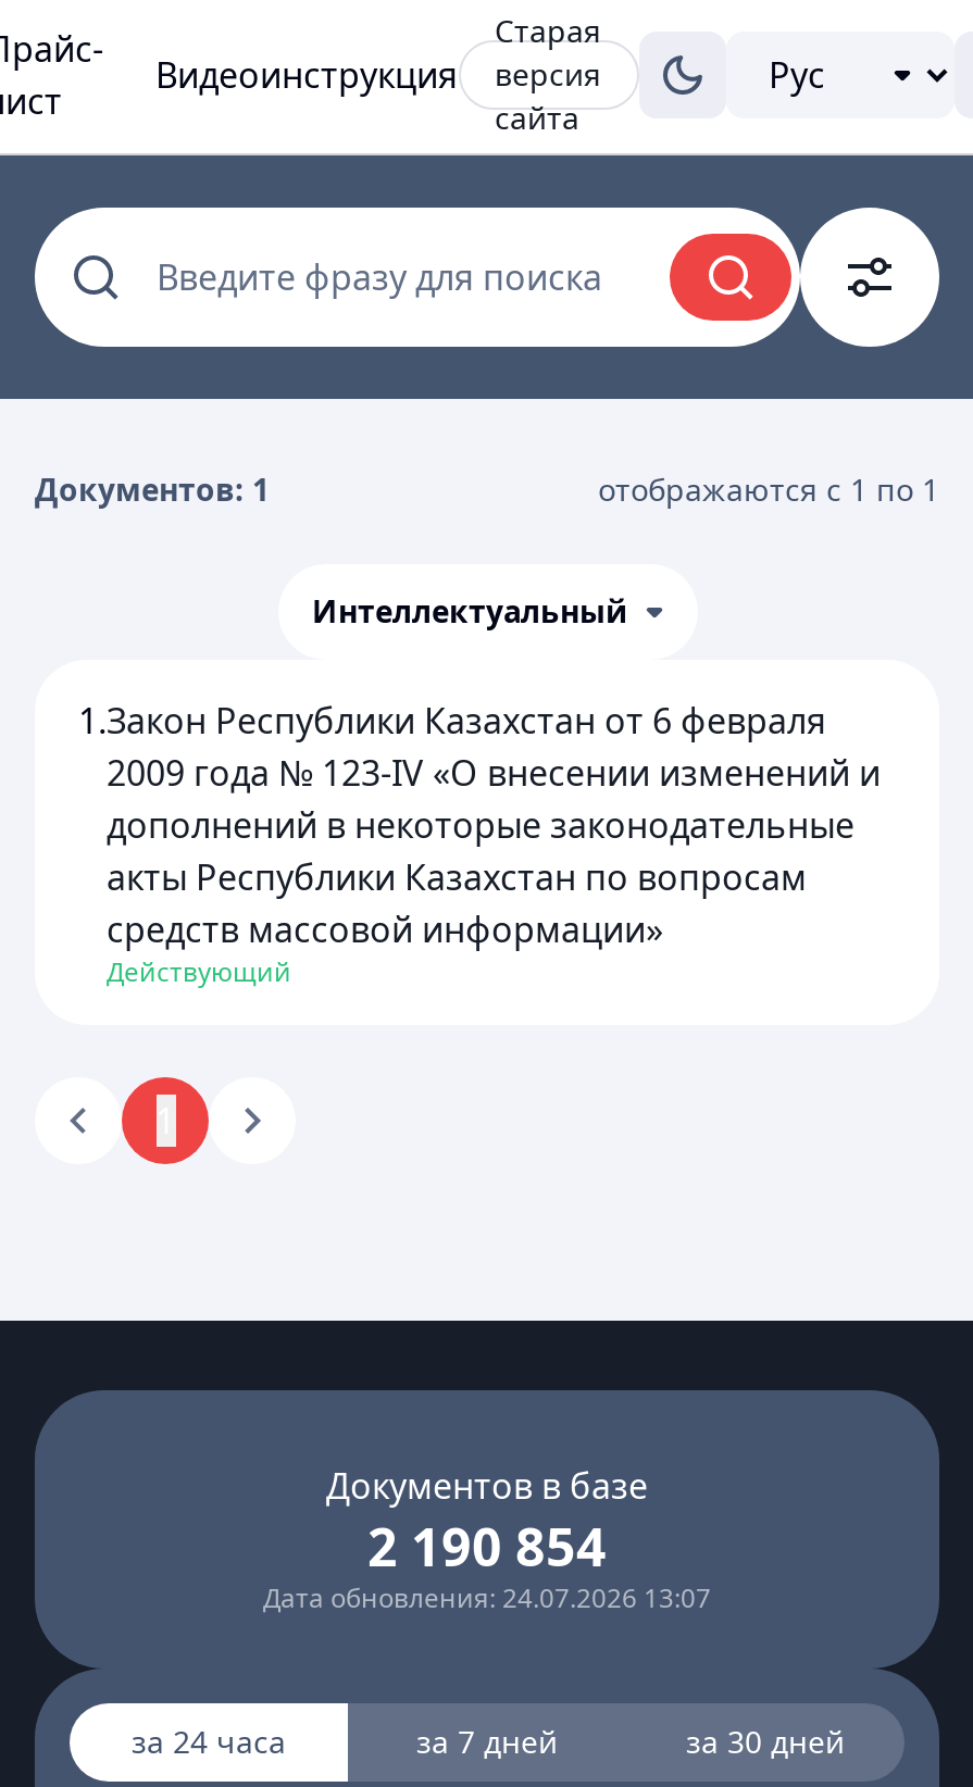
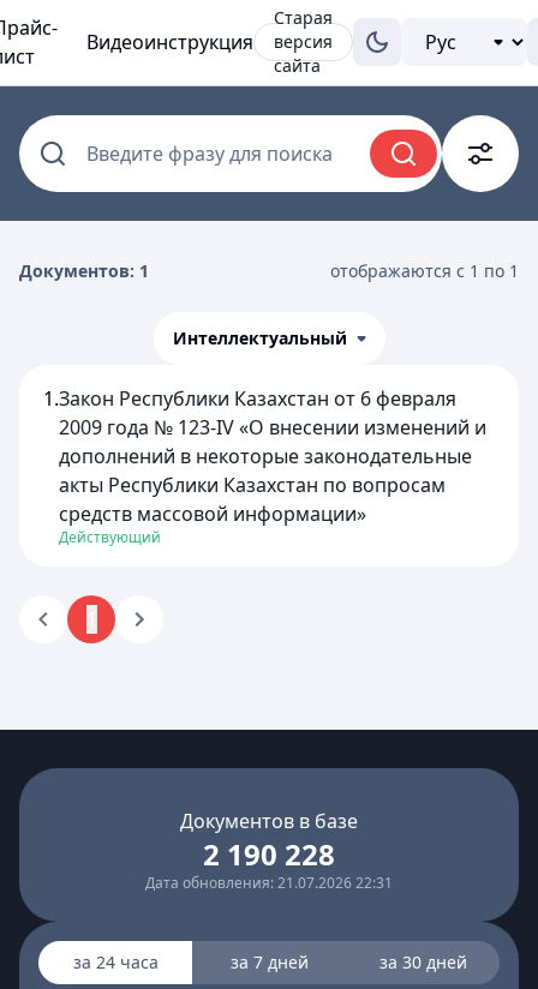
[367,1510,607,1582] 2 190 854 -> [203,834,335,874] 2 190 228
[263,1579,711,1616] Дата обновления: 24.07.2026 13:07 -> [145,873,393,893] Дата обновления: 21.07.2026 22:31

